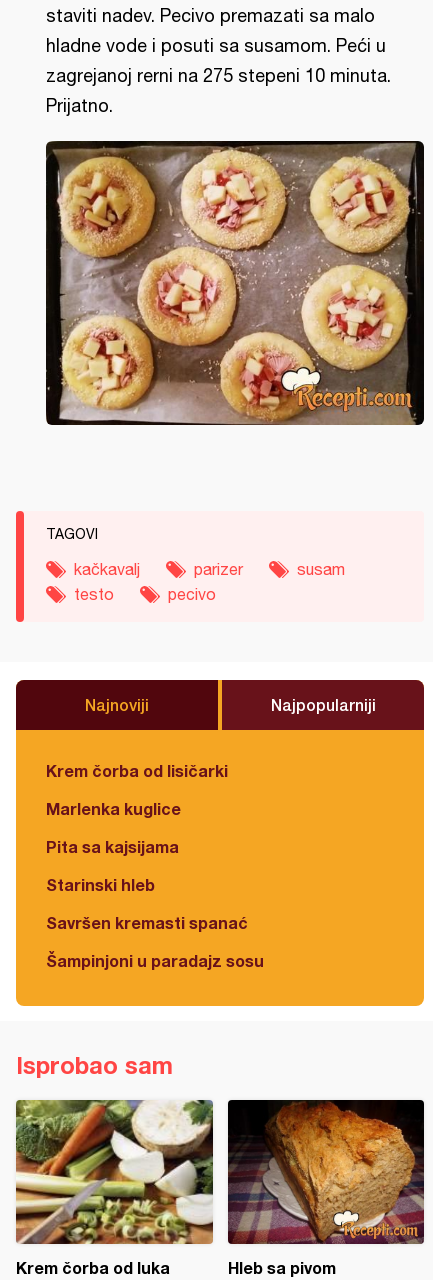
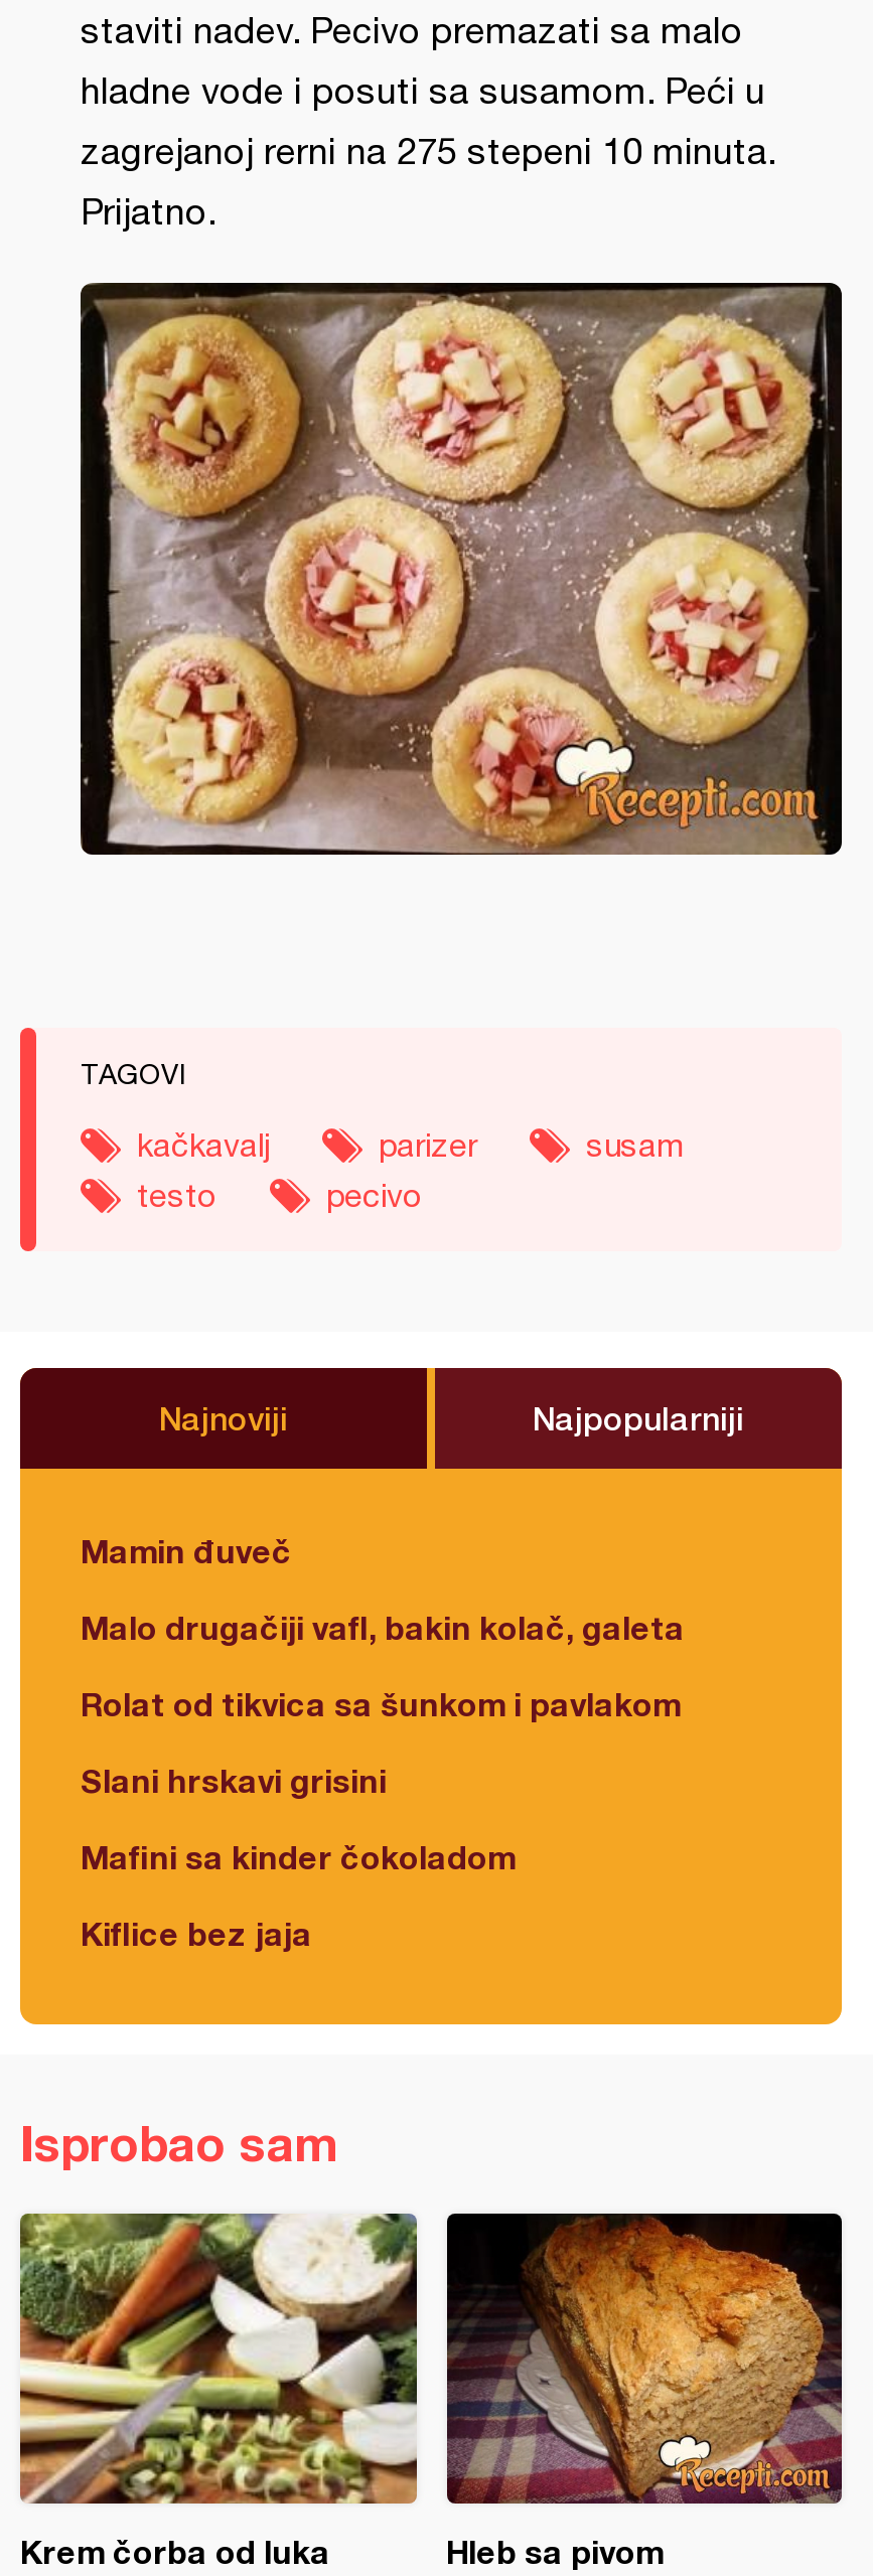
[46,761,228,780] Krem čorba od lisičarki -> [81,1531,292,1569] Mamin đuveč
[46,799,181,818] Marlenka kuglice -> [81,1607,685,1645] Malo drugačiji vafl, bakin kolač, galeta
[46,837,179,856] Pita sa kajsijama -> [81,1684,681,1722] Rolat od tikvica sa šunkom i pavlakom
[46,875,155,894] Starinski hleb -> [81,1760,387,1798] Slani hrskavi grisini
[46,913,248,932] Savršen kremasti spanać -> [81,1837,516,1875] Mafini sa kinder čokoladom
[46,951,264,970] Šampinjoni u paradajz sosu -> [81,1913,312,1951] Kiflice bez jaja

